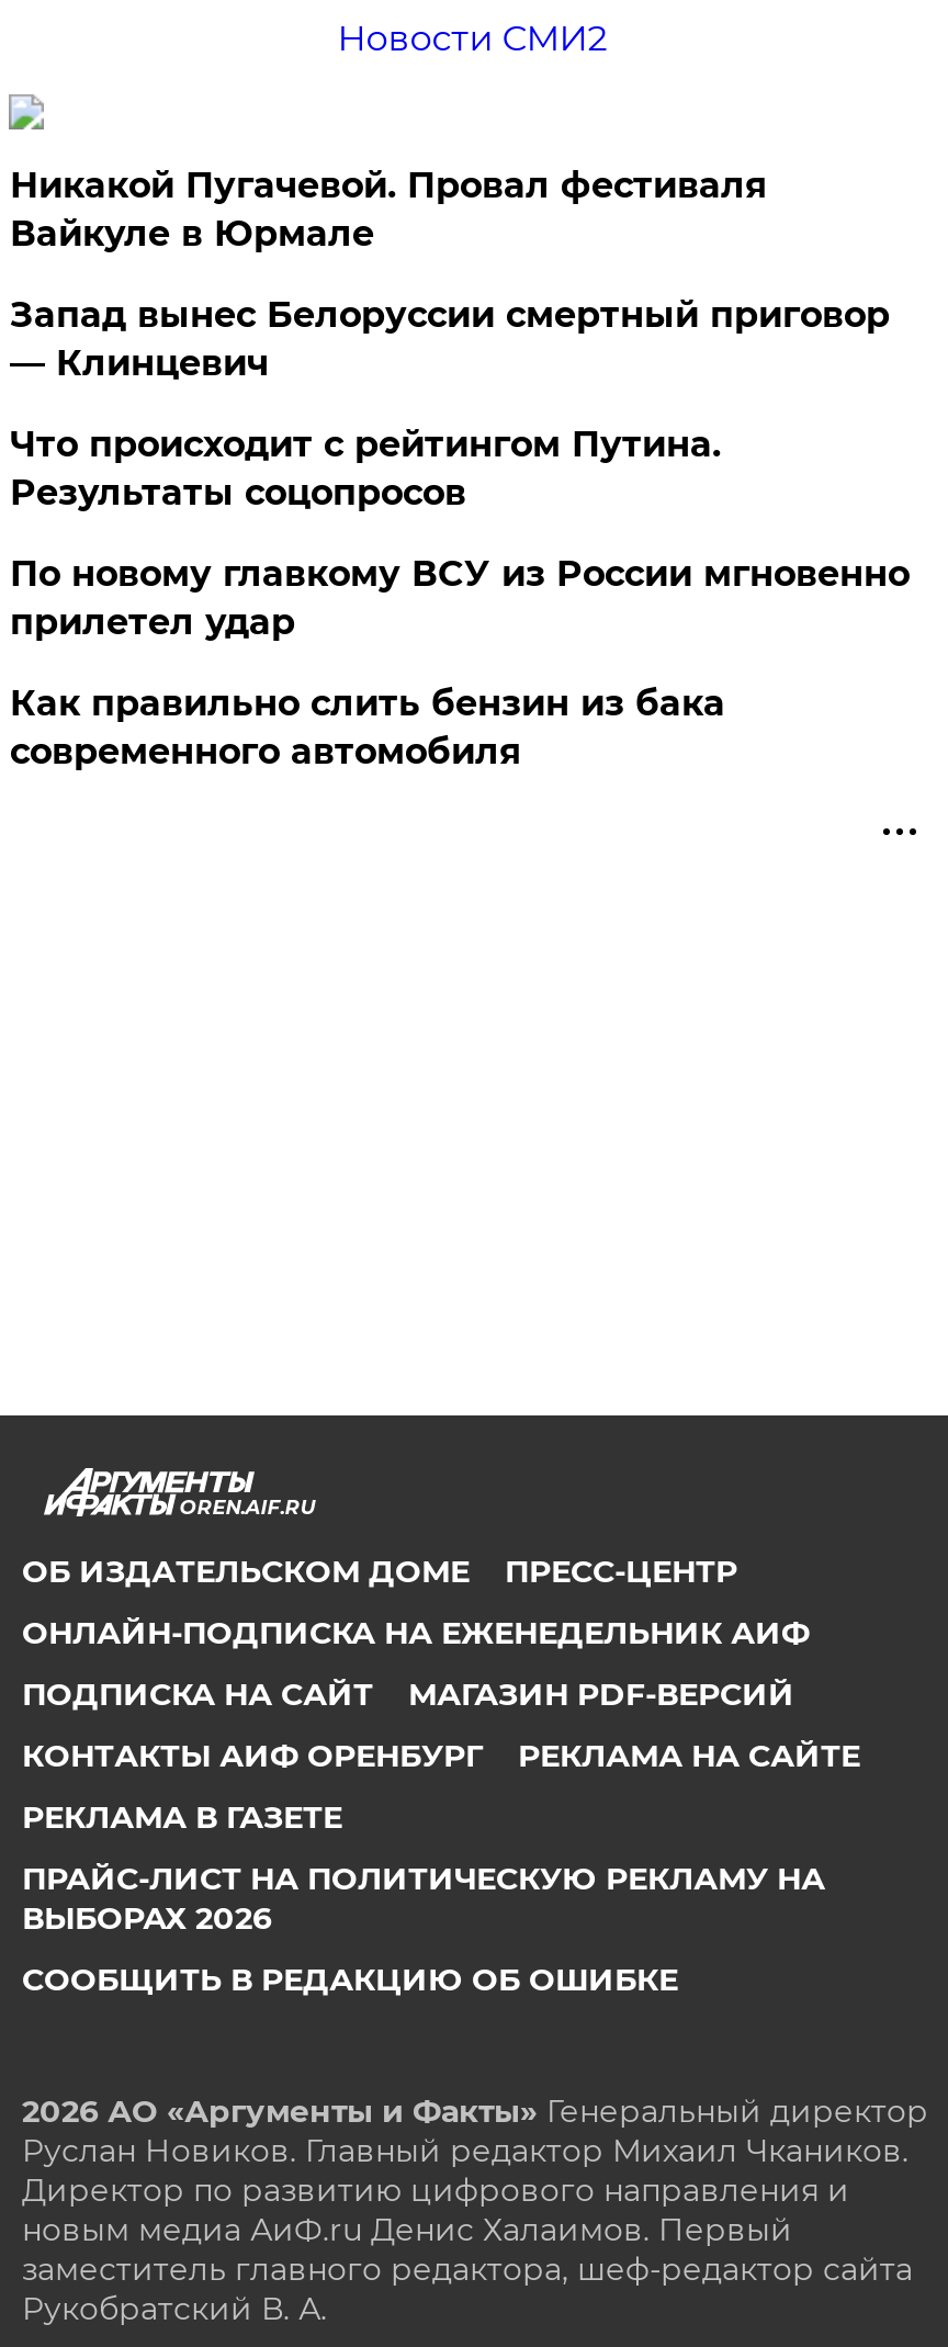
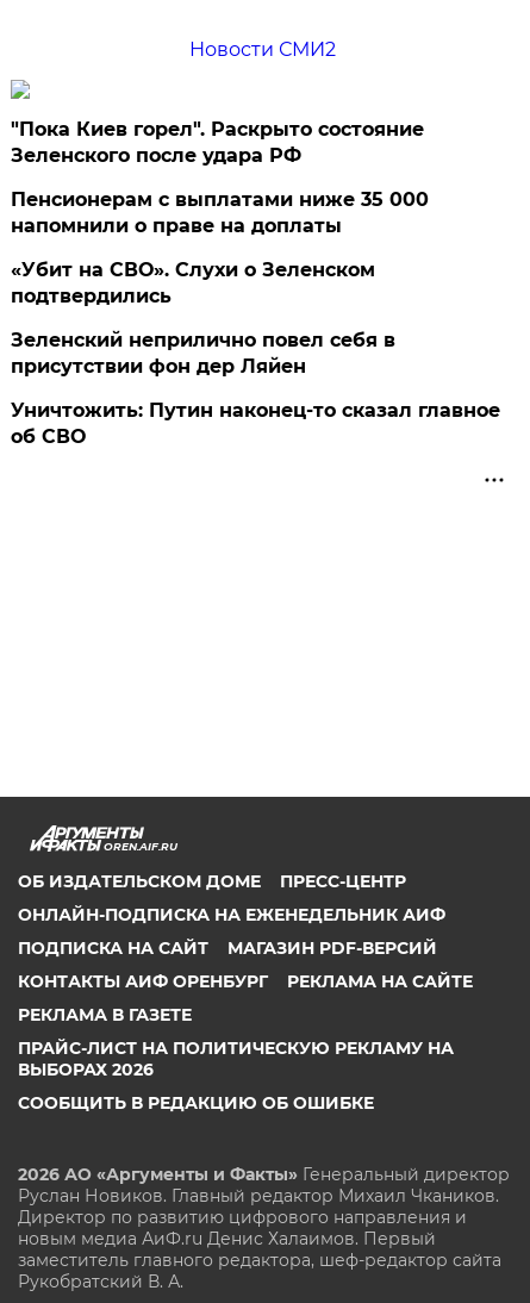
[10,165,767,255] Никакой Пугачевой. Провал фестиваля | Вайкуле в Юрмале -> [11,118,424,167] "Пока Киев горел". Раскрыто состояние | Зеленского после удара РФ
[10,294,890,384] Запад вынес Белоруссии смертный приговор | — Клинцевич -> [11,188,429,237] Пенсионерам с выплатами ниже 35 000 | напомнили о праве на доплаты
[10,424,721,514] Что происходит с рейтингом Путина. | Результаты соцопросов -> [11,258,376,307] «Убит на СВО». Слухи о Зеленском | подтвердились
[10,553,909,643] По новому главкому ВСУ из России мгновенно | прилетел удар -> [11,329,396,378] Зеленский неприлично повел cебя в | присутствии фон дер Ляйен
[10,682,725,772] Как правильно слить бензин из бака | современного автомобиля -> [11,399,501,448] Уничтожить: Путин наконец-то сказал главное | об СВО

